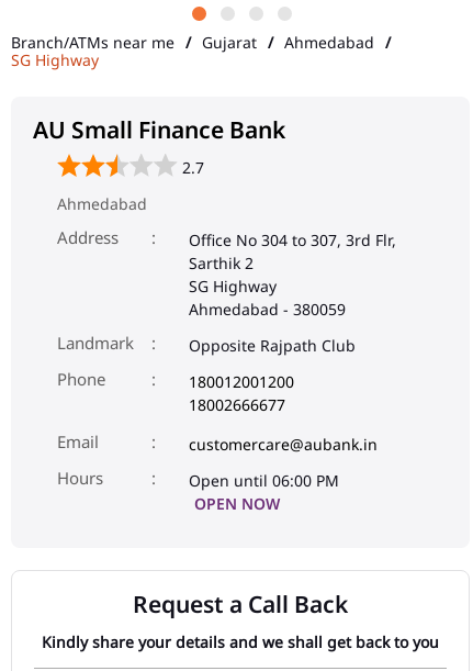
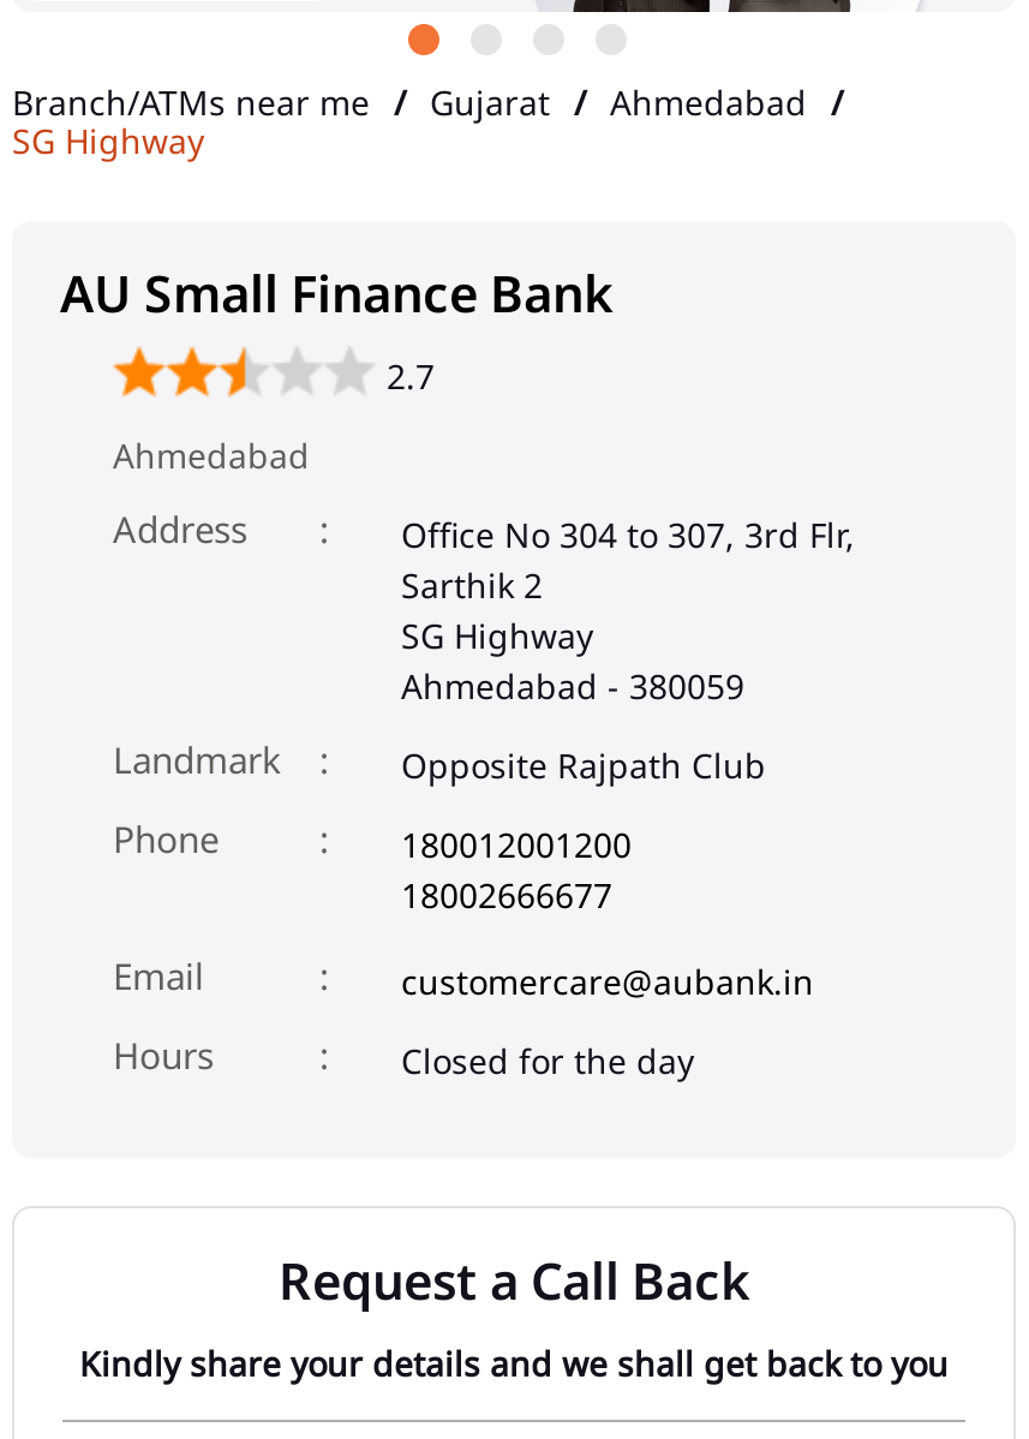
[189,470,339,514] Open until 06:00 PM | OPEN NOW -> [401,1038,694,1083] Closed for the day

